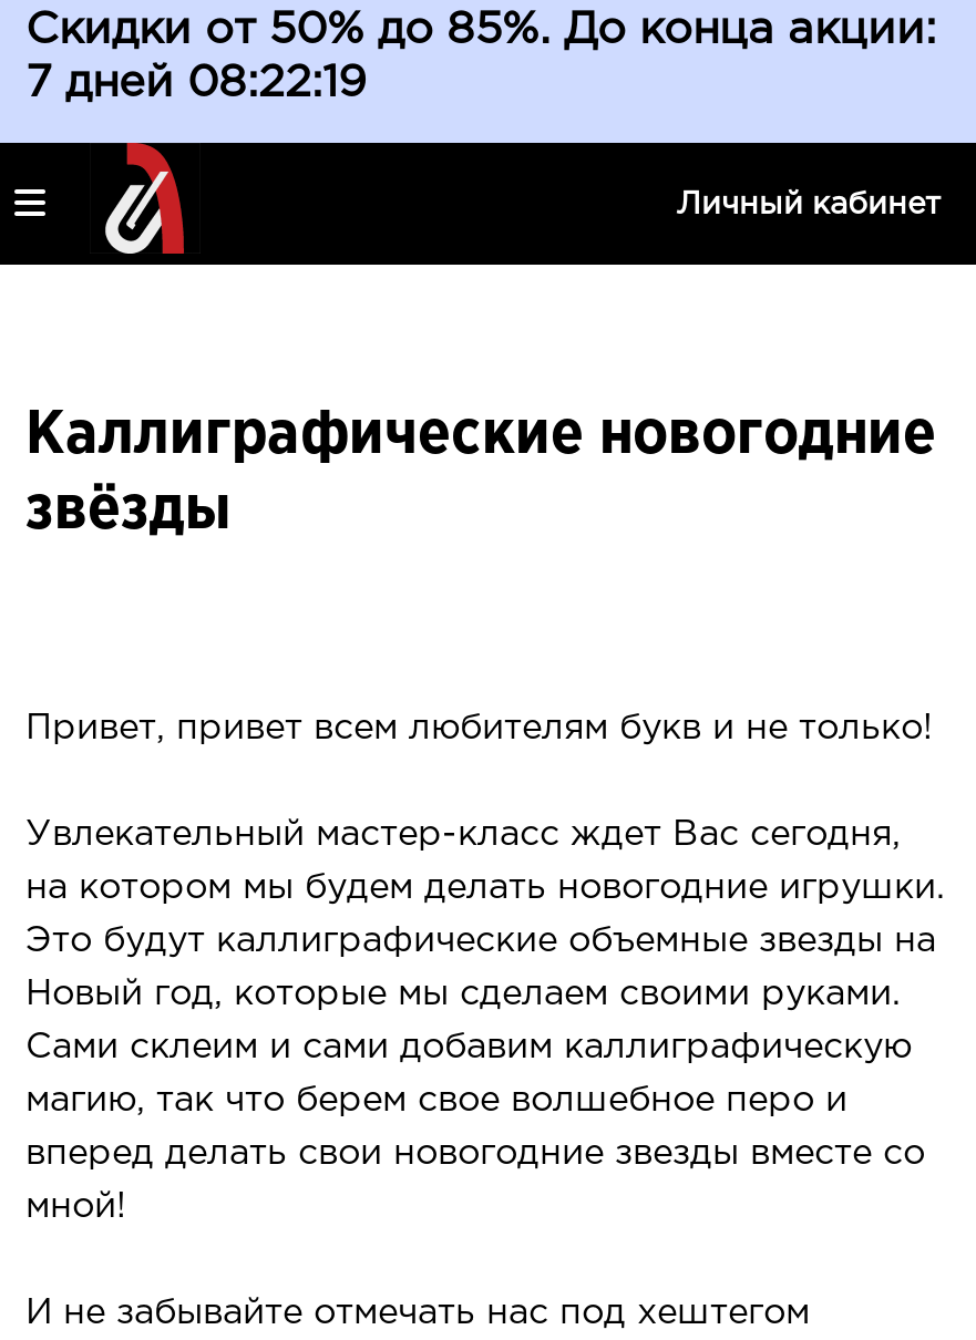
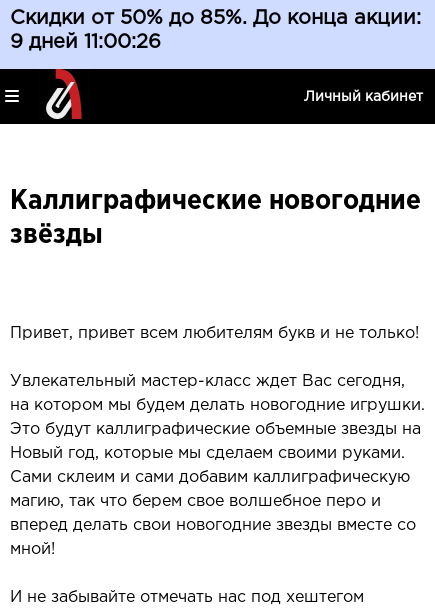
[25,63,367,103] 7 дней 08:22:19 -> [10,33,161,51] 9 дней 11:00:26

